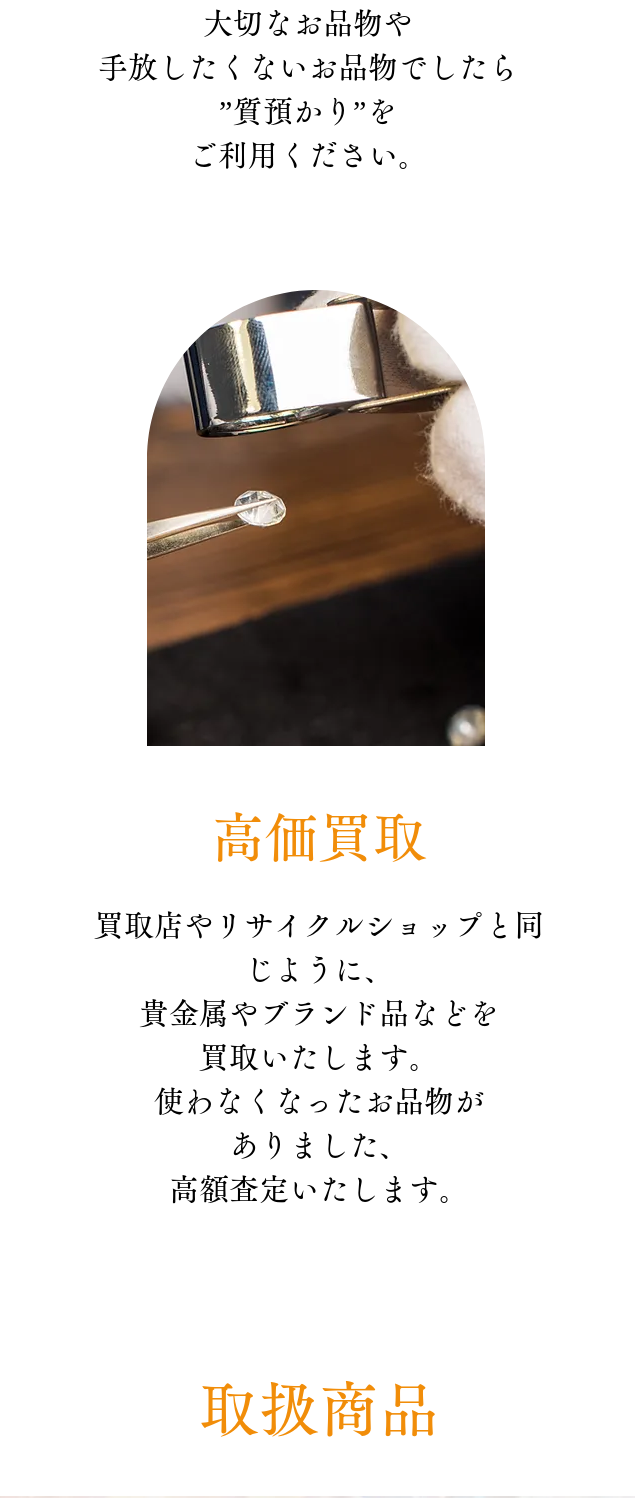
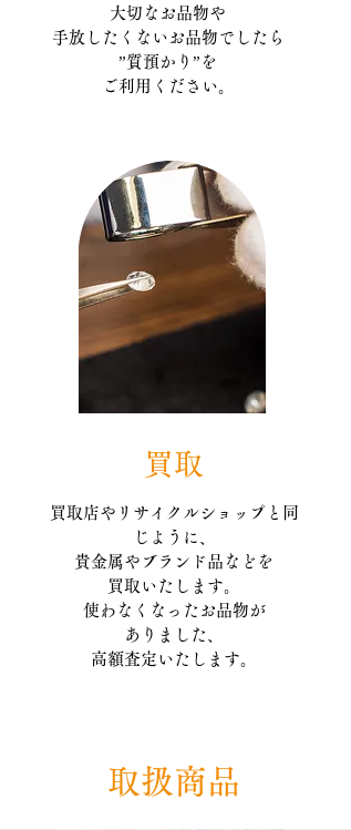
[211,810,427,864] 高価買取 -> [144,449,204,479] 買取

